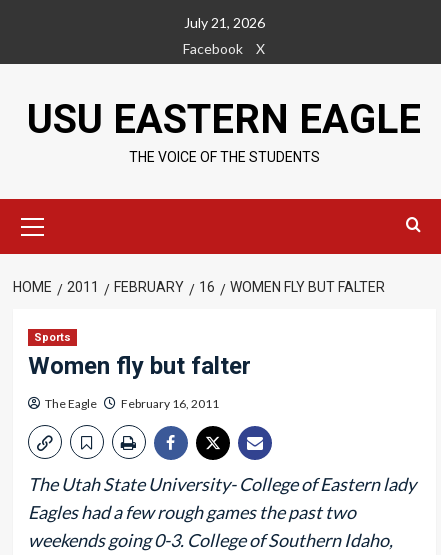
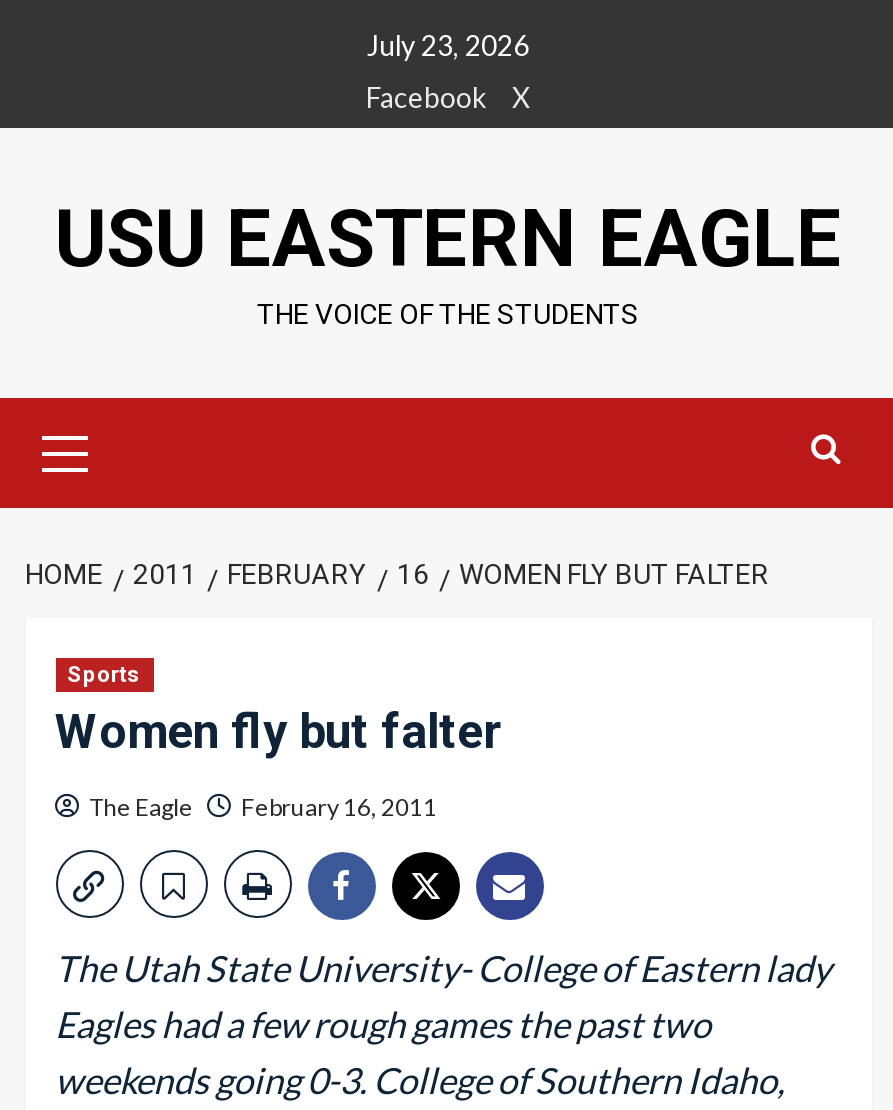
[183,14,264,31] July 21, 2026 -> [367,28,529,62] July 23, 2026

